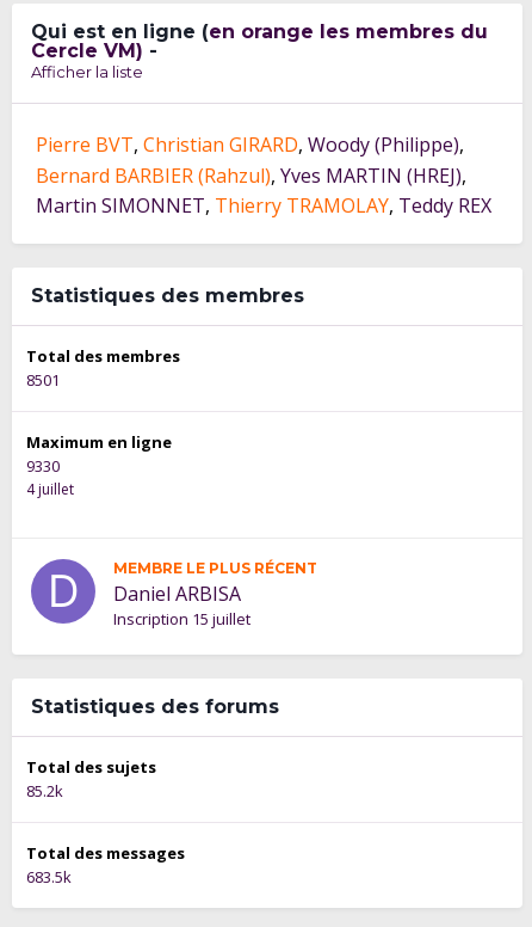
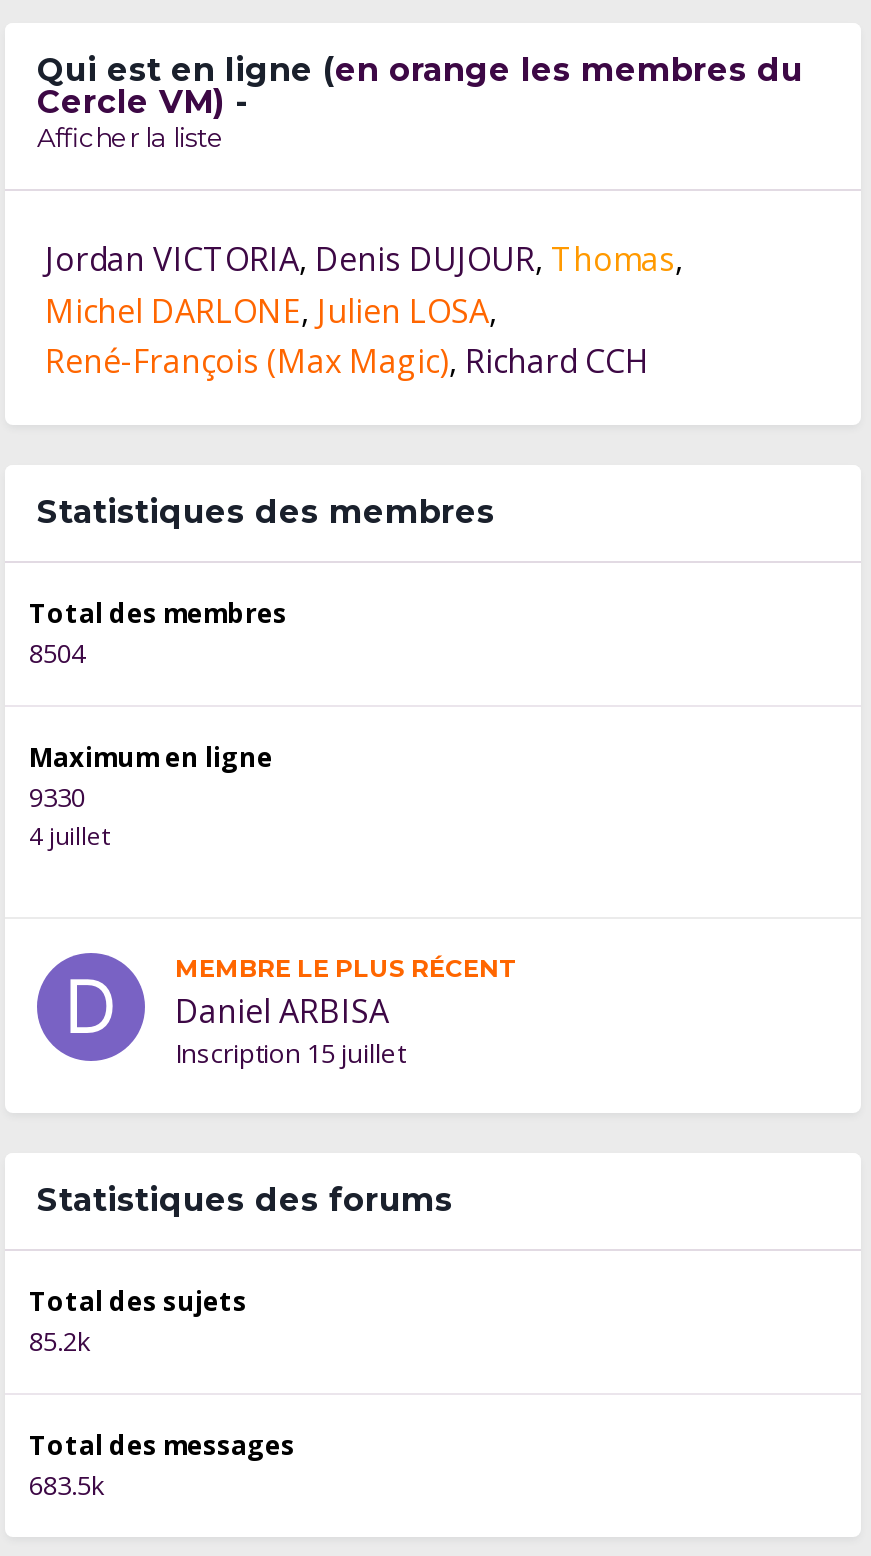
[36,131,491,219] Pierre BVT Christian GIRARD Woody (Philippe) | Bernard BARBIER (Rahzul) Yves MARTIN (HREJ) | Martin SIMONNET Thierry TRAMOLAY Teddy REX -> [45,237,675,384] Jordan VICTORIA Denis DUJOUR Thomas | Michel DARLONE Julien LOSA | René-François (Max Magic) Richard CCH
[26,369,60,391] 8501 -> [29,636,85,672] 8504

